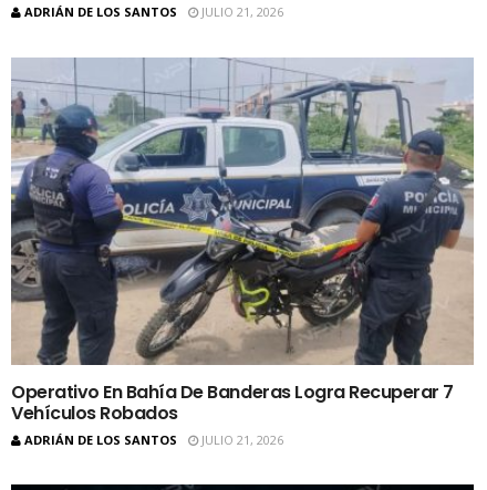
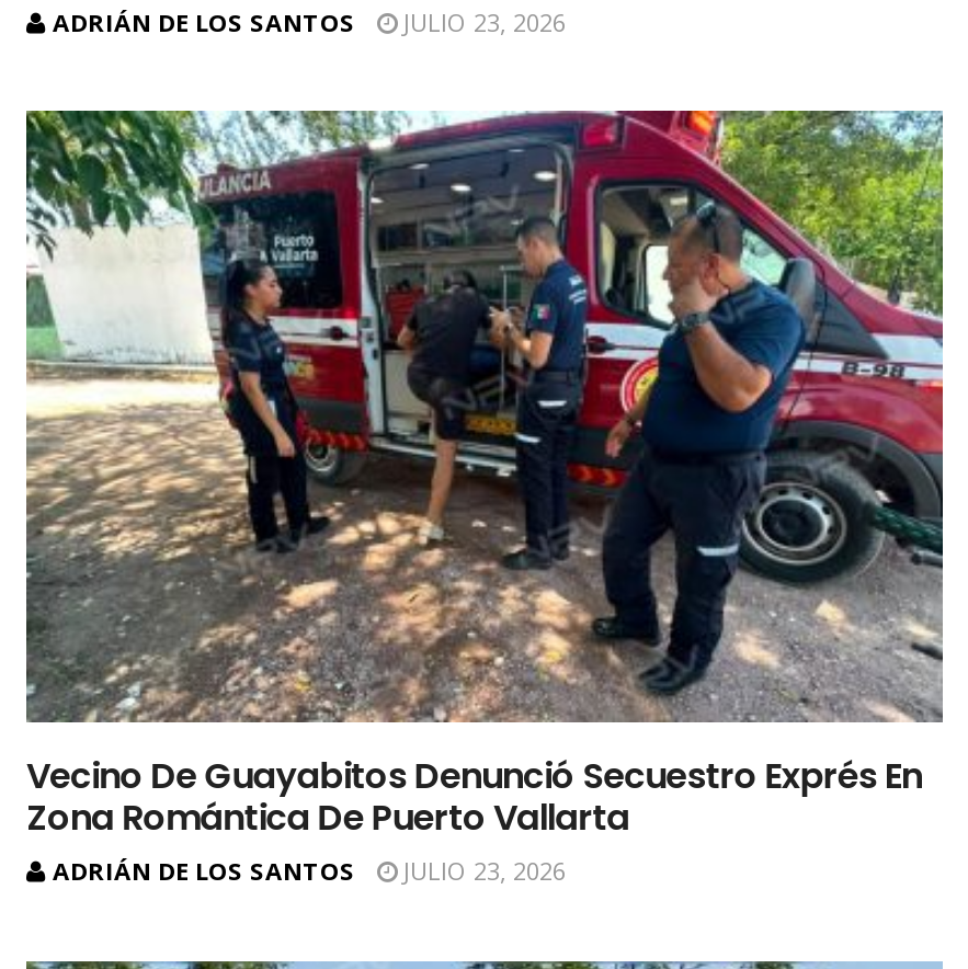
[24,3,283,19] ADRIÁN DE LOS SANTOS JULIO 21, 2026 -> [53,6,566,39] ADRIÁN DE LOS SANTOS JULIO 23, 2026
[10,56,475,426] [image] | Operativo En Bahía De Banderas Logra Recuperar 7 | Vehículos Robados -> [24,107,945,842] [image] | Vecino De Guayabitos Denunció Secuestro Exprés En | Zona Romántica De Puerto Vallarta
[24,431,283,448] ADRIÁN DE LOS SANTOS JULIO 21, 2026 -> [53,853,566,885] ADRIÁN DE LOS SANTOS JULIO 23, 2026

